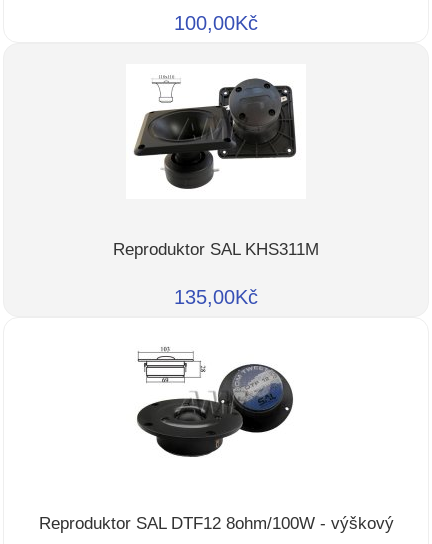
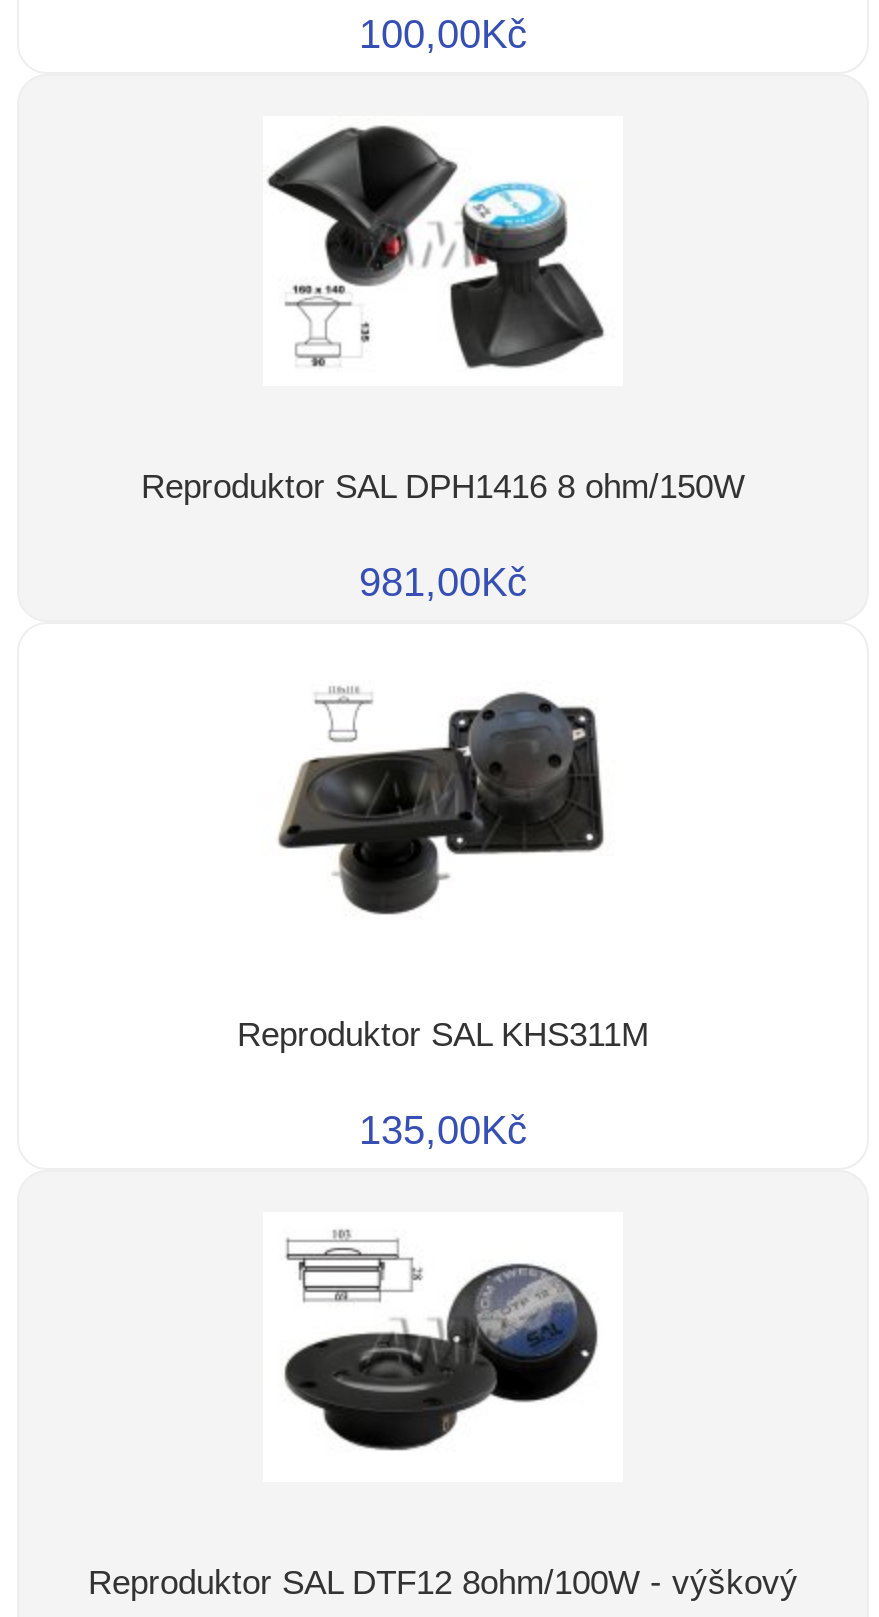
none -> [141,467,745,603] Reproduktor SAL DPH1416 8 ohm/150W | 981,00Kč
none -> [267,124,605,370] [image]

